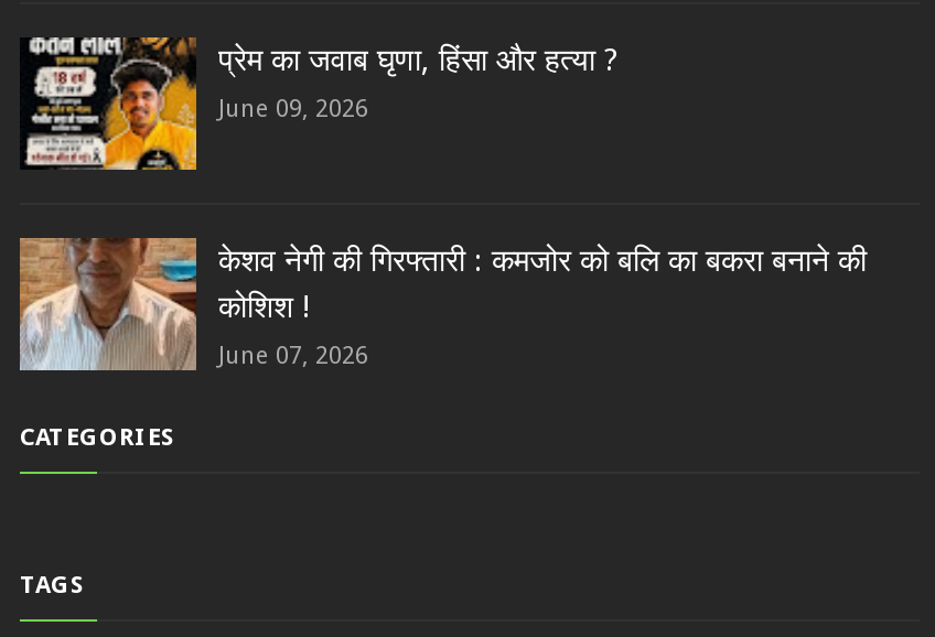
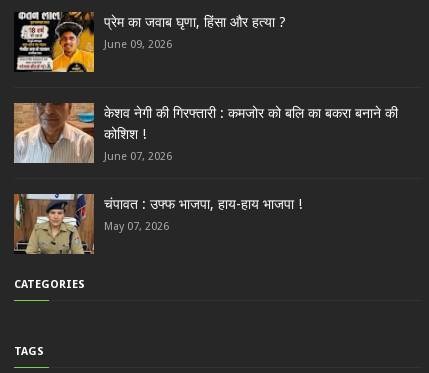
none -> [13,193,302,255] [image] | चंपावत : उफ्फ भाजपा, हाय-हाय भाजपा ! | May 07, 2026

